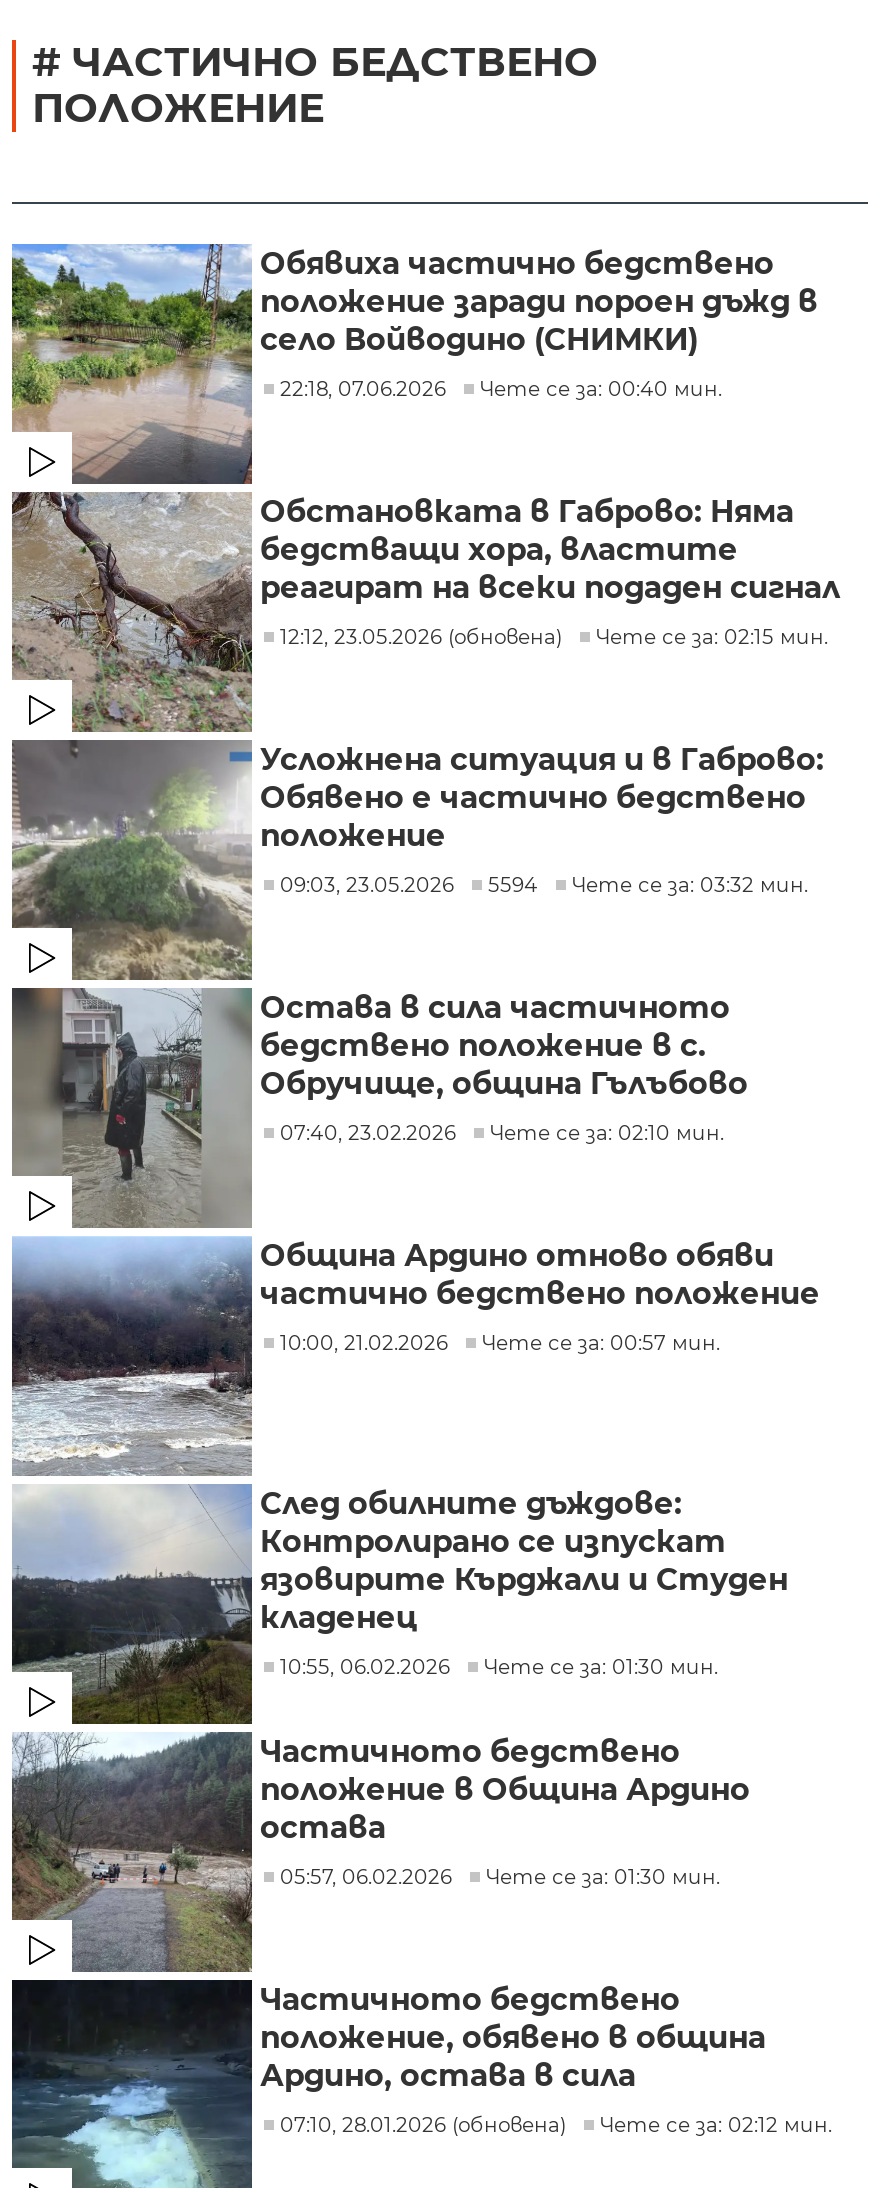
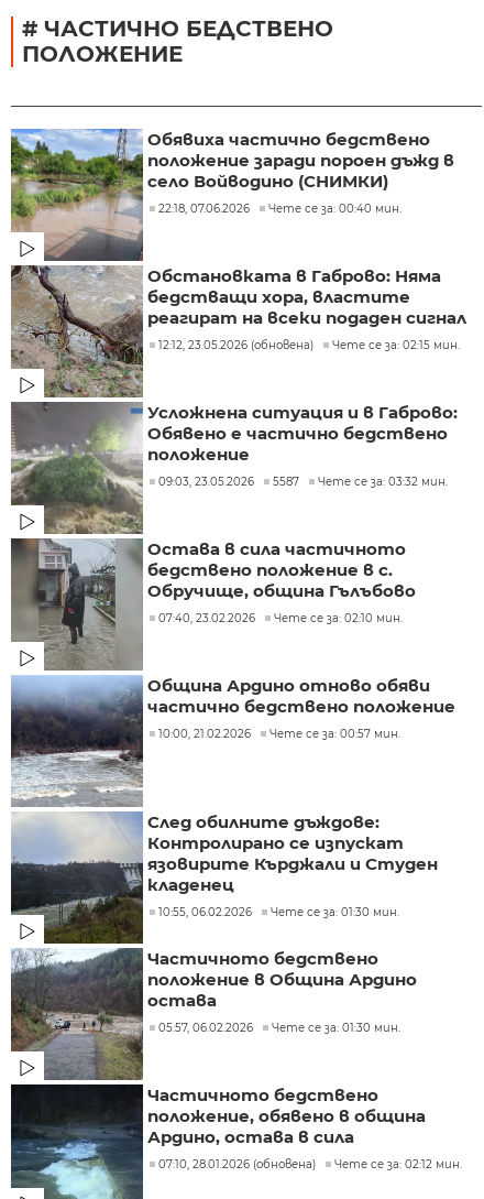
[280,873,808,899] 09:03, 23.05.2026 5594 Чете се за: 03:32 мин. -> [158,475,448,489] 09:03, 23.05.2026 5587 Чете се за: 03:32 мин.

